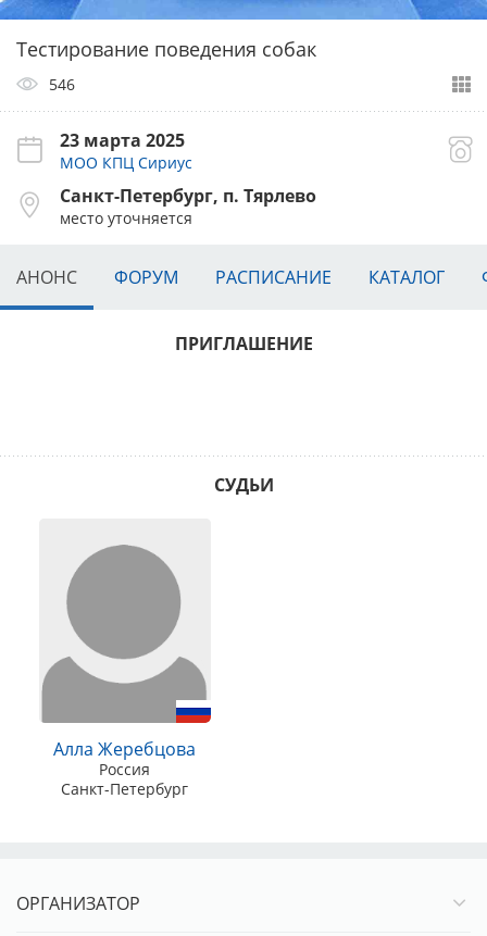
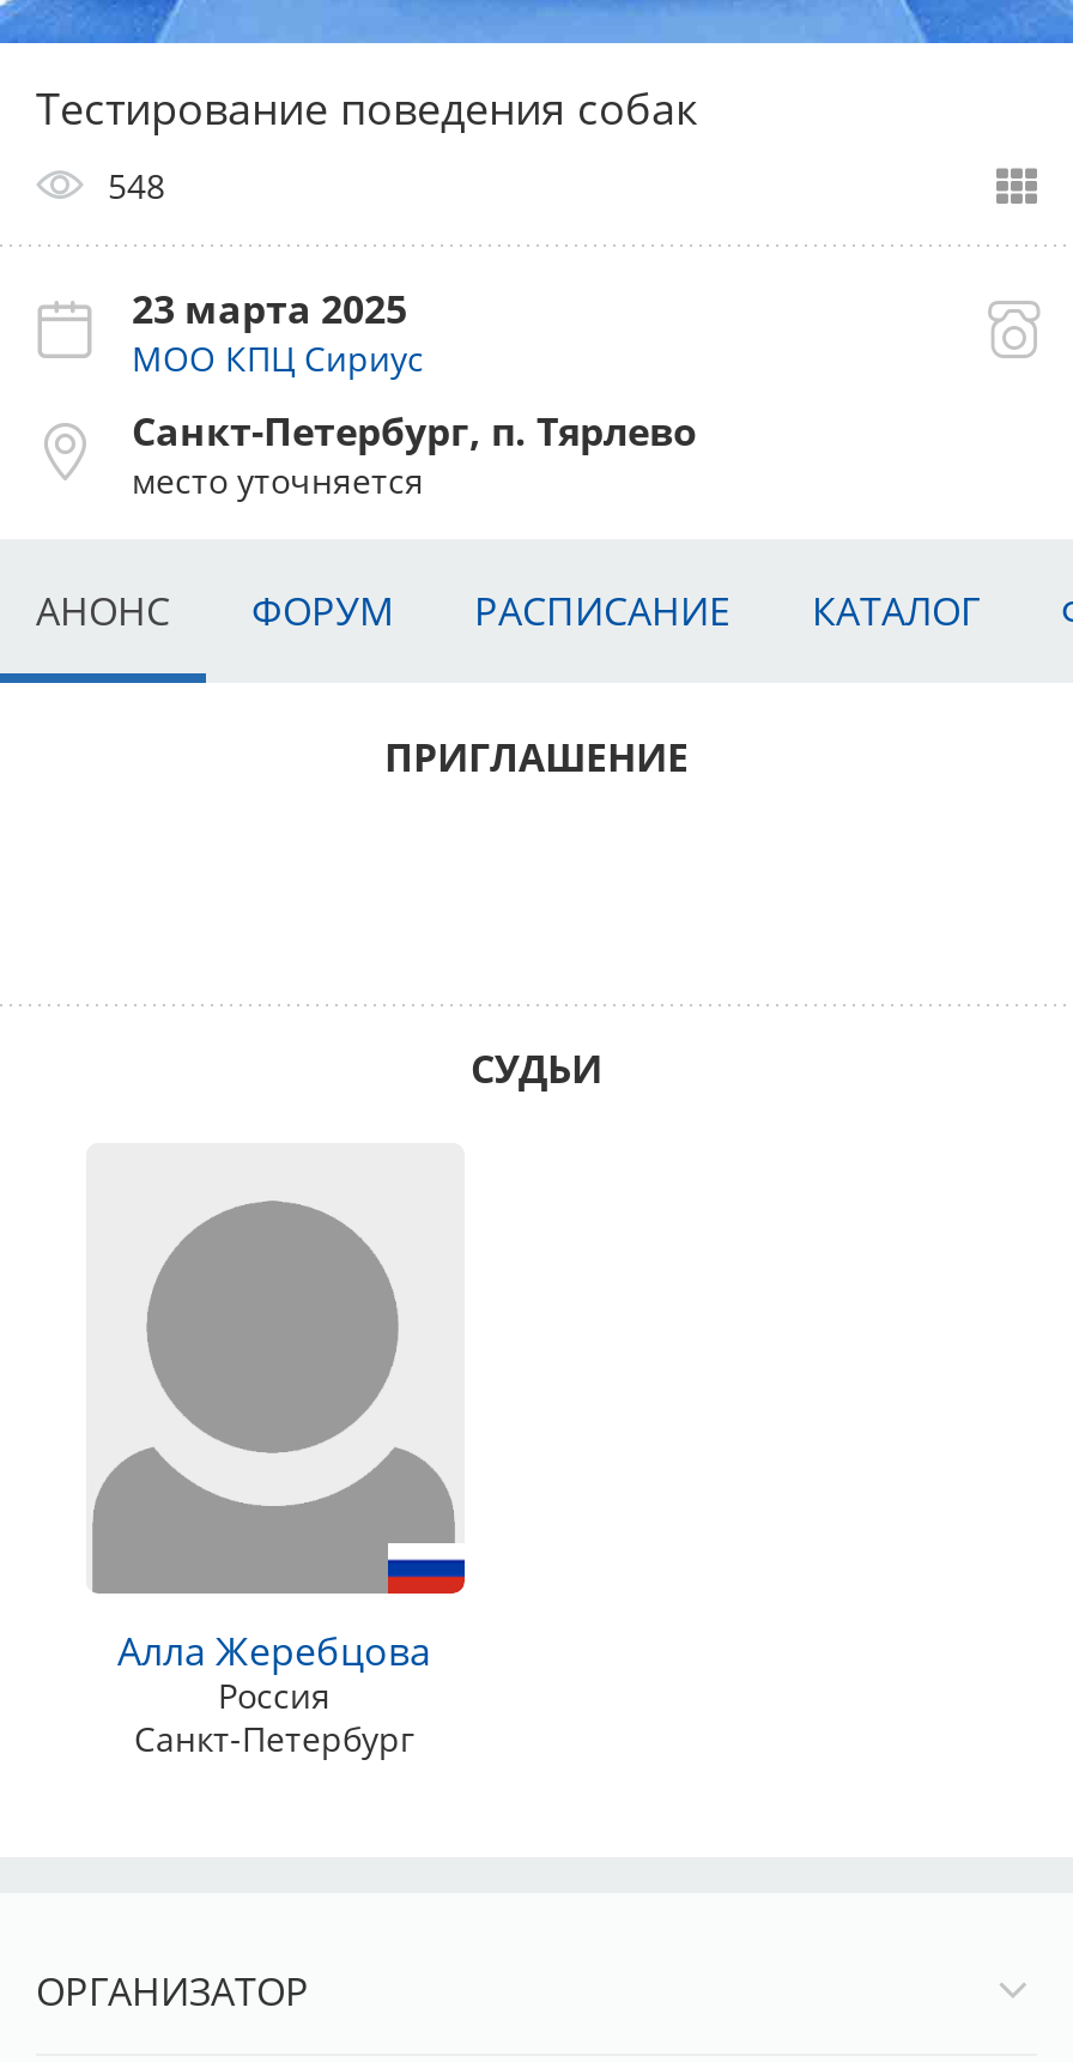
[49,74,75,94] 546 -> [108,162,165,208] 548

